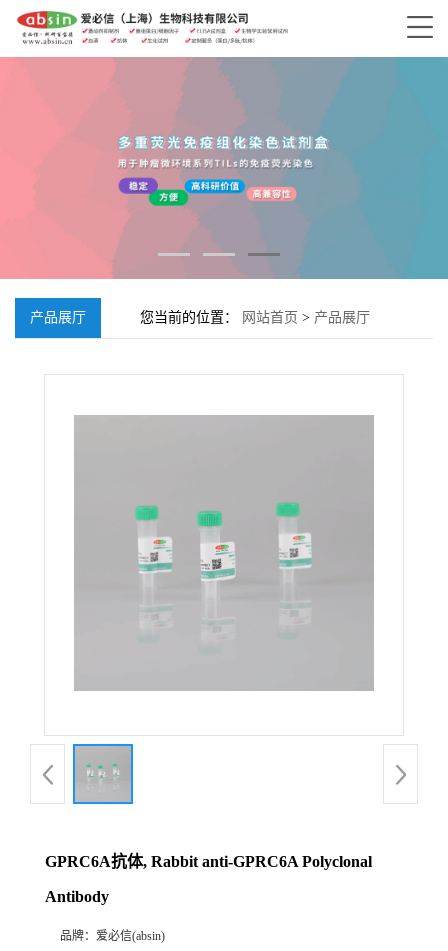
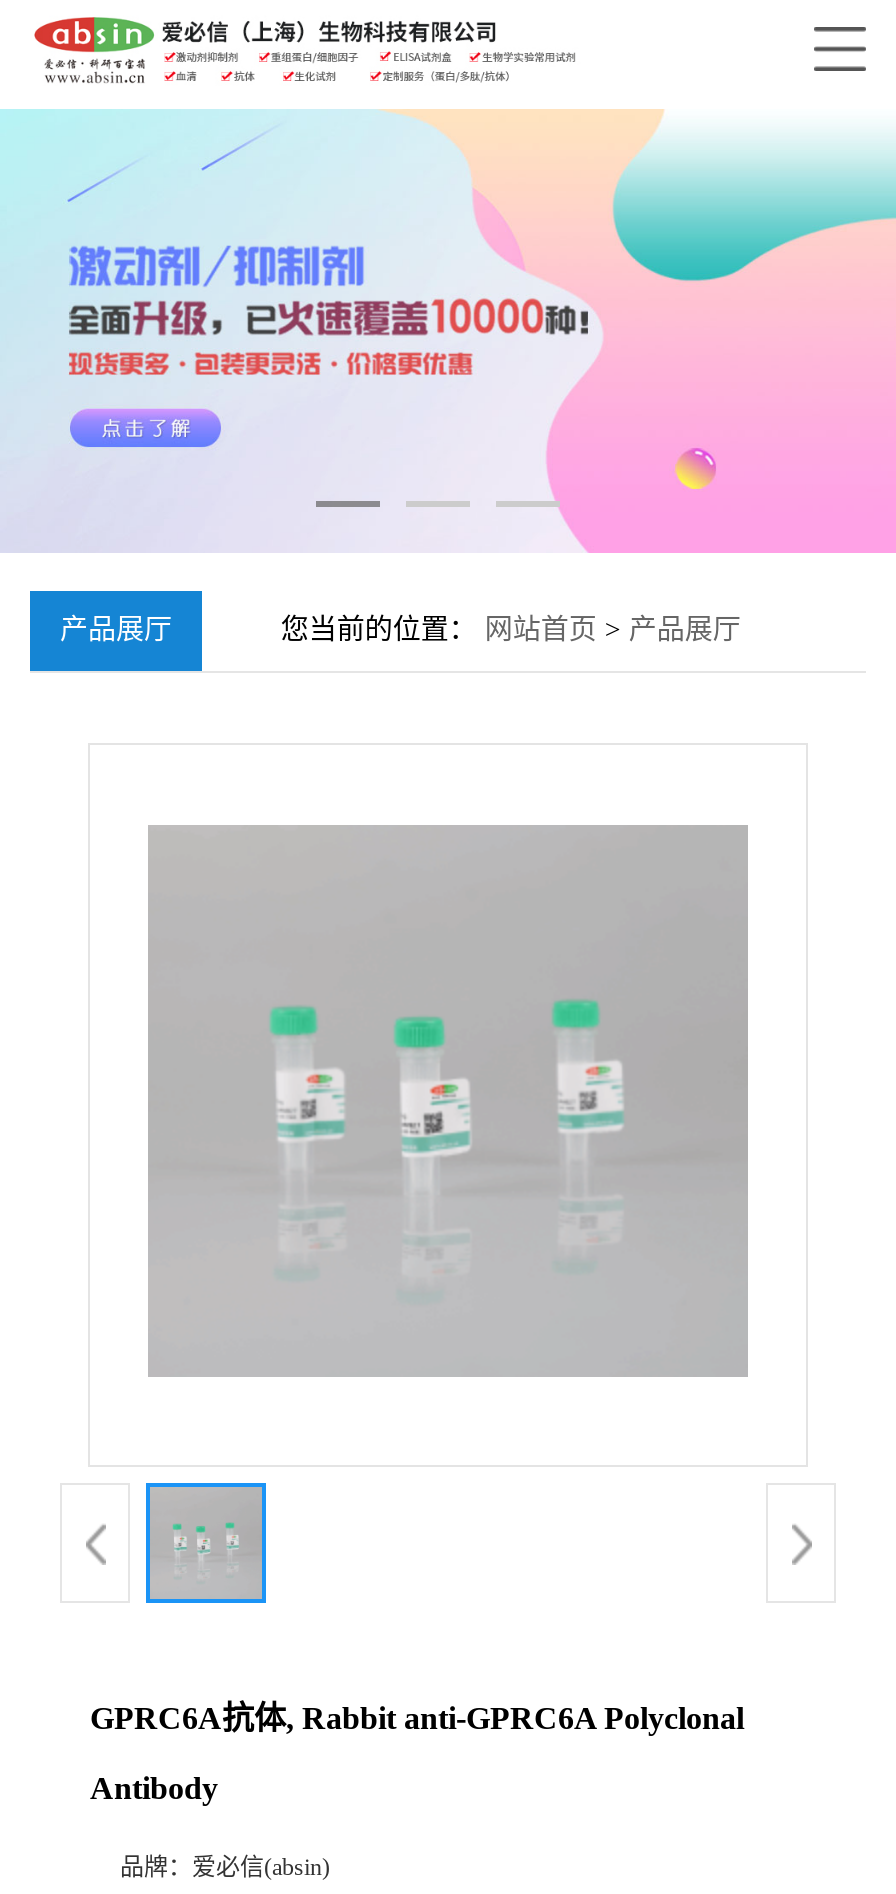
[3,56,445,280] [image] -> [6,107,890,555] [image]

